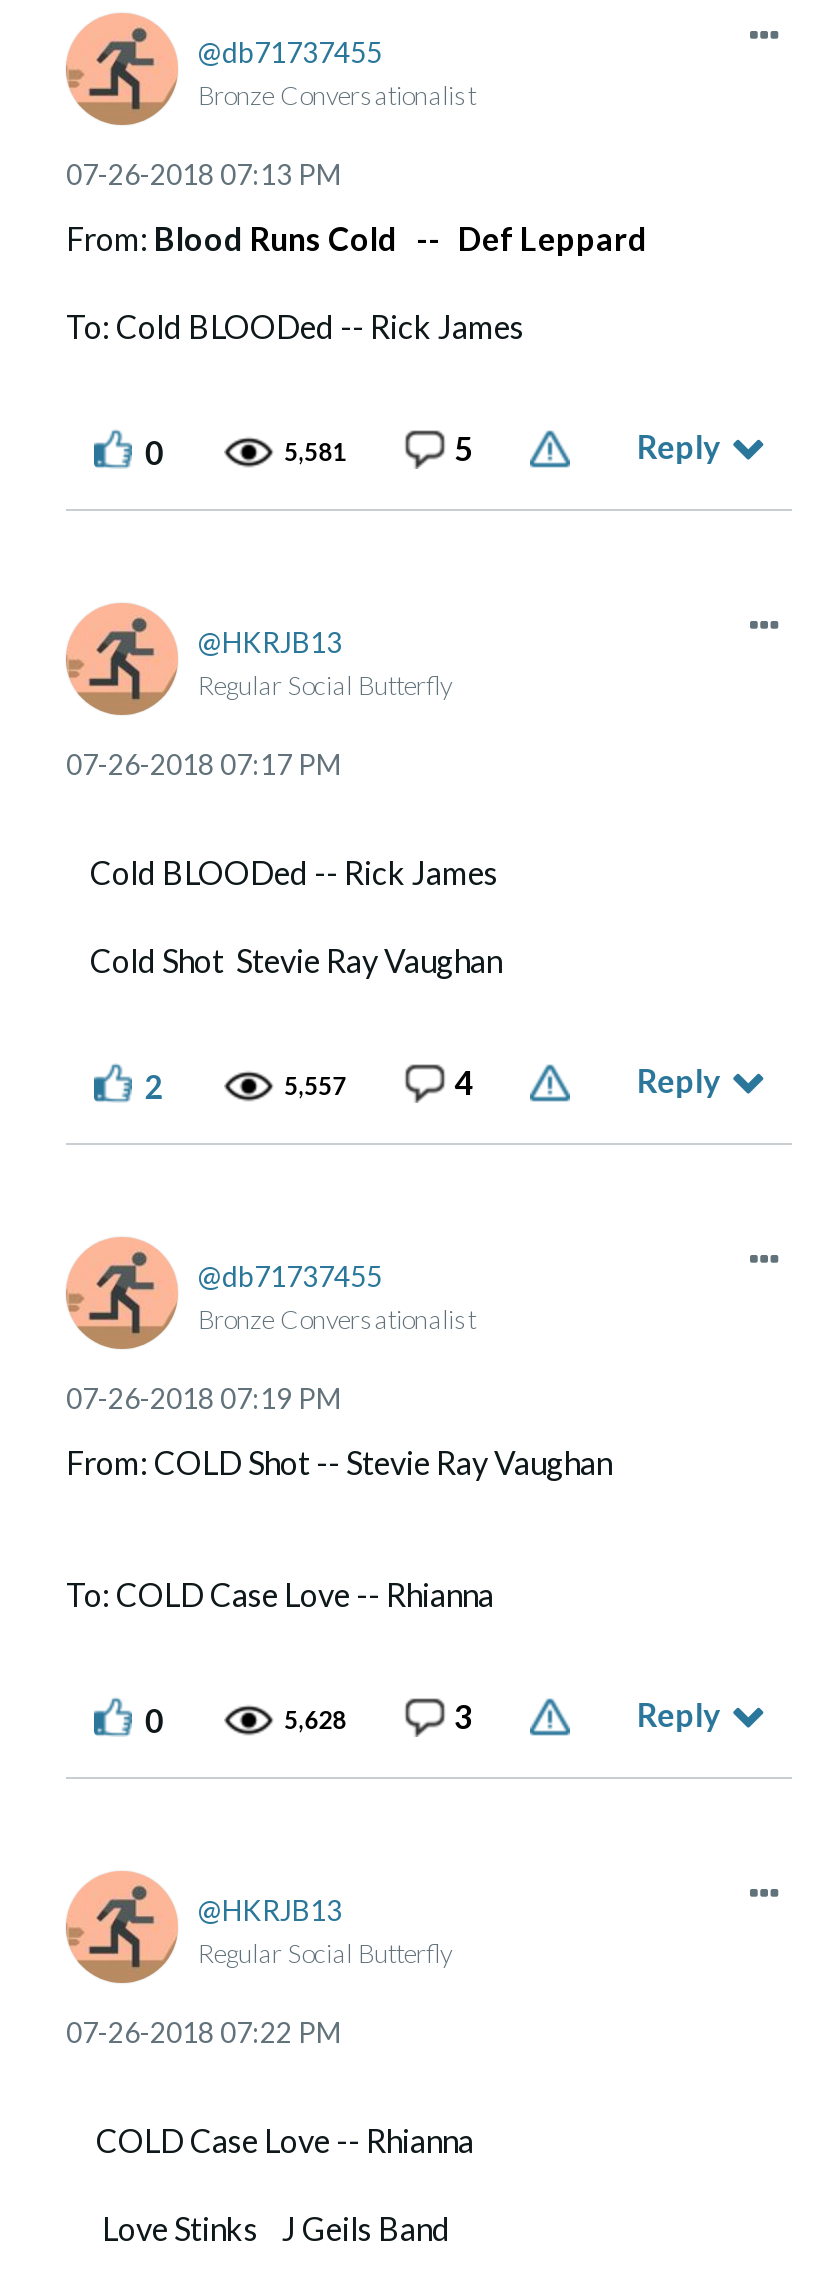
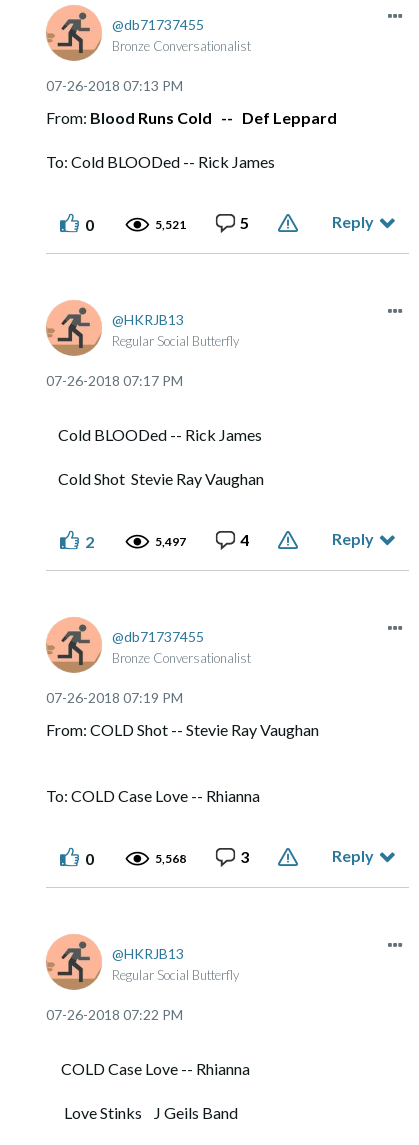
[284,436,346,466] 5,581 -> [155,217,186,232] 5,521
[284,1070,346,1100] 5,557 -> [155,534,186,549] 5,497
[284,1704,346,1734] 5,628 -> [155,851,186,866] 5,568

